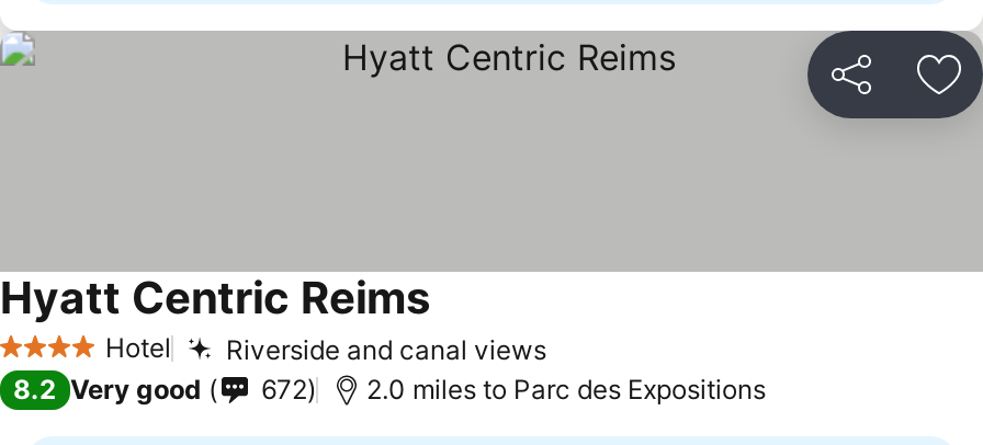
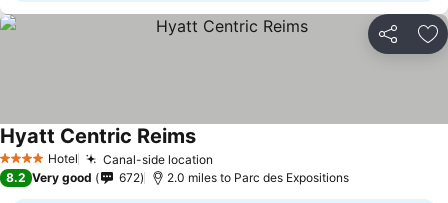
[226,332,546,365] Riverside and canal views -> [103,151,213,166] Canal-side location

